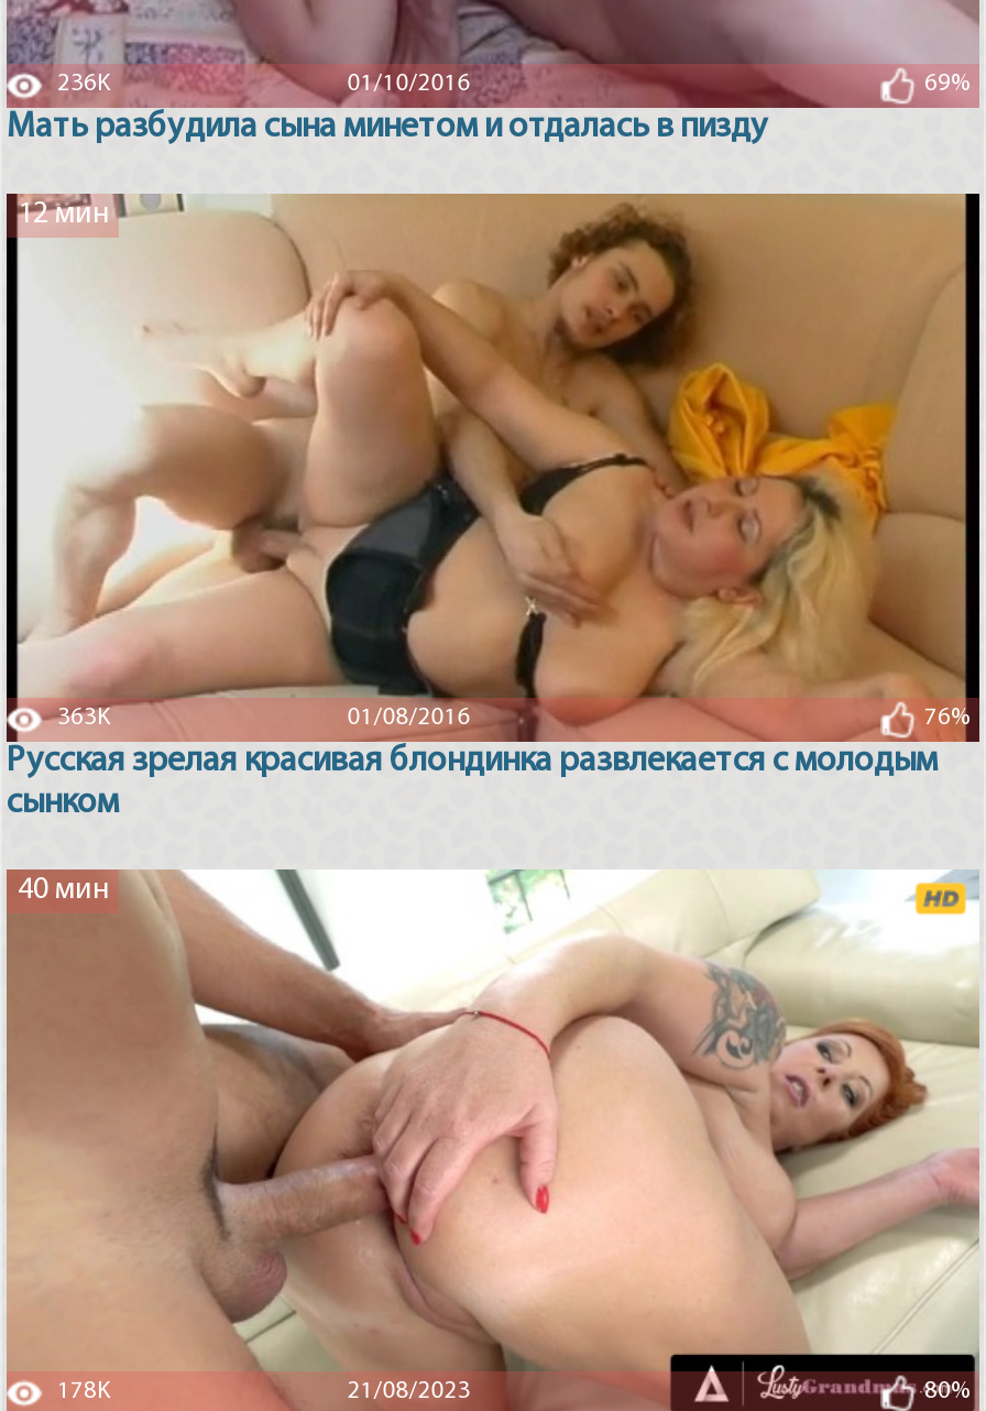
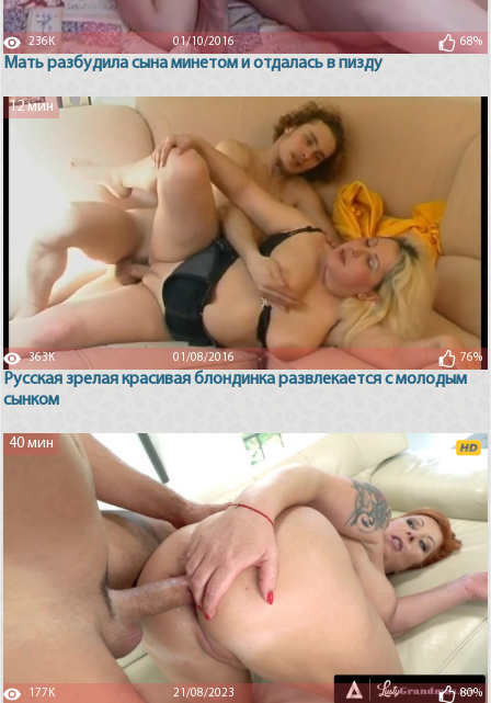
[924,73,968,97] 69% -> [460,36,482,48] 68%
[57,1381,110,1405] 178K -> [28,688,55,700] 177K

